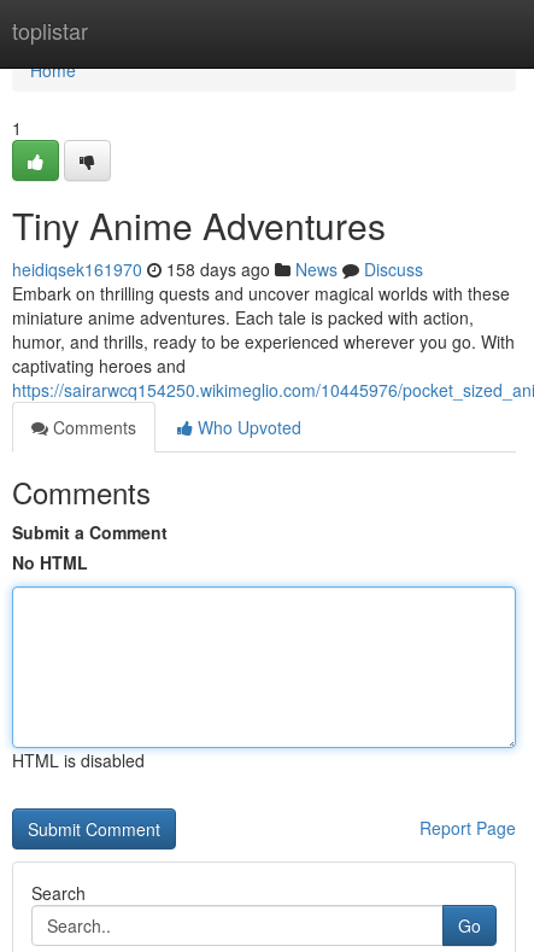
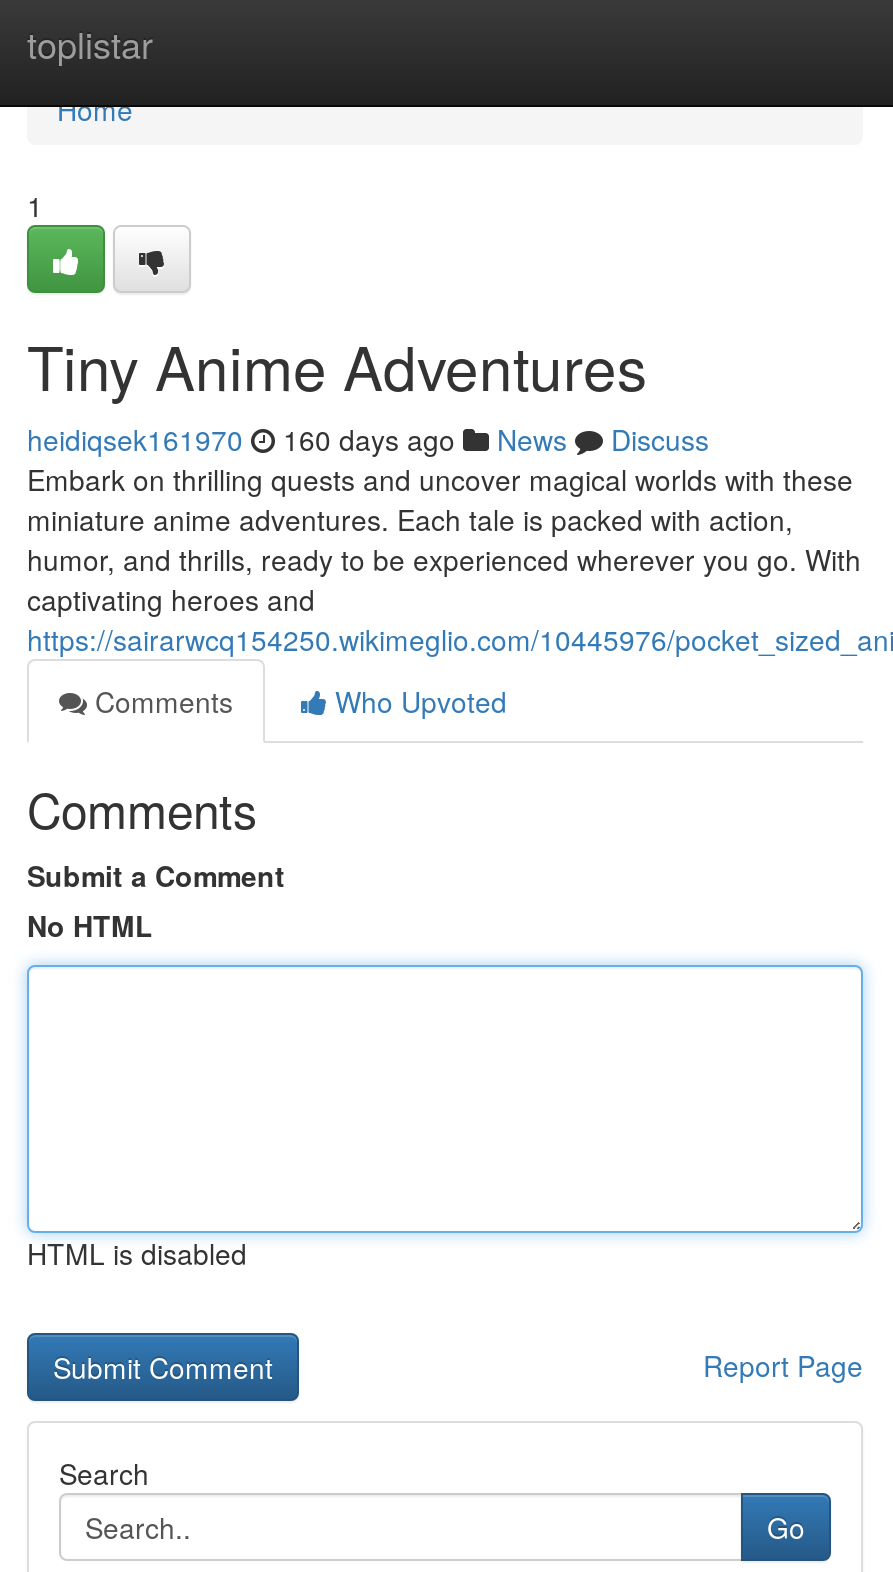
[12,257,423,281] heidiqsek161970 158 days ago News Discuss -> [27,419,709,459] heidiqsek161970 160 days ago News Discuss

